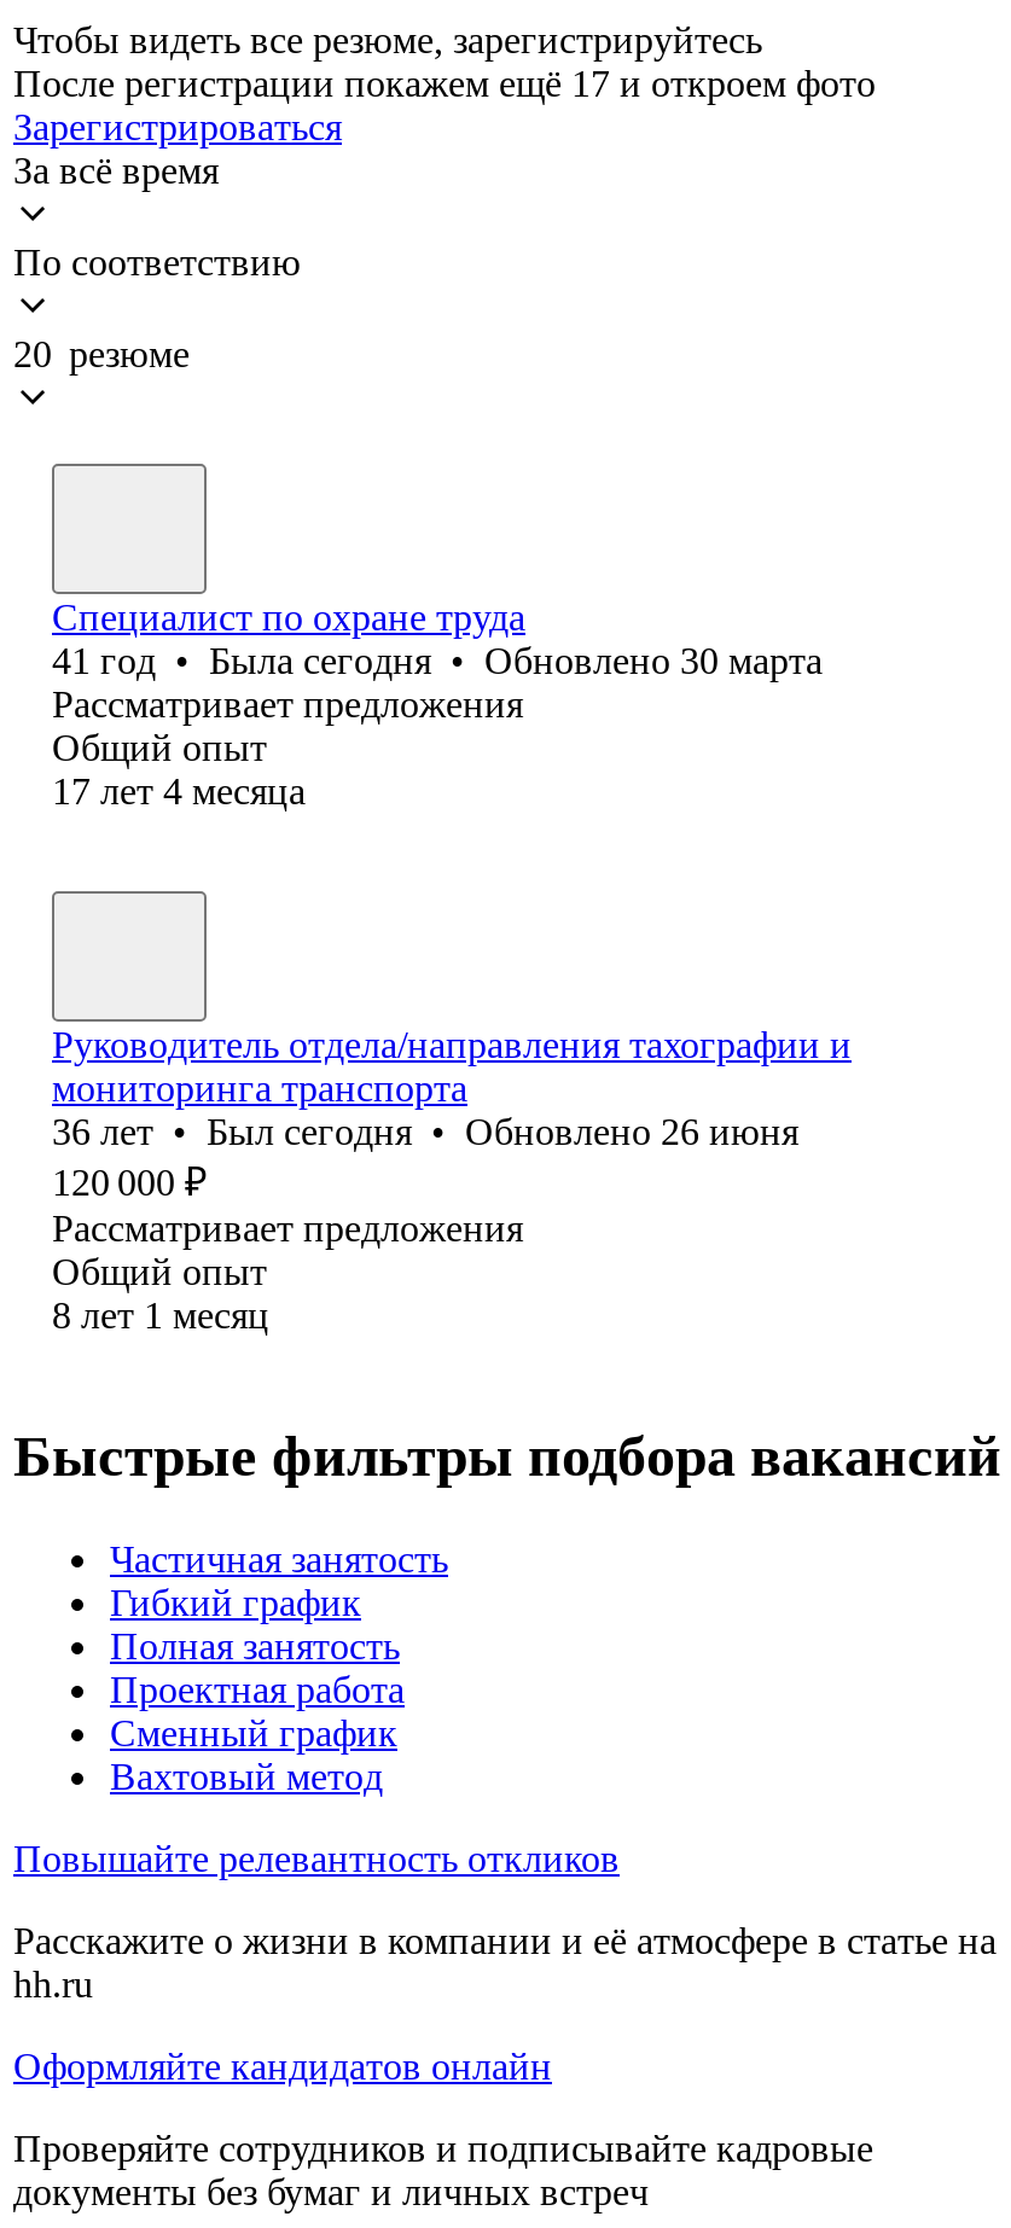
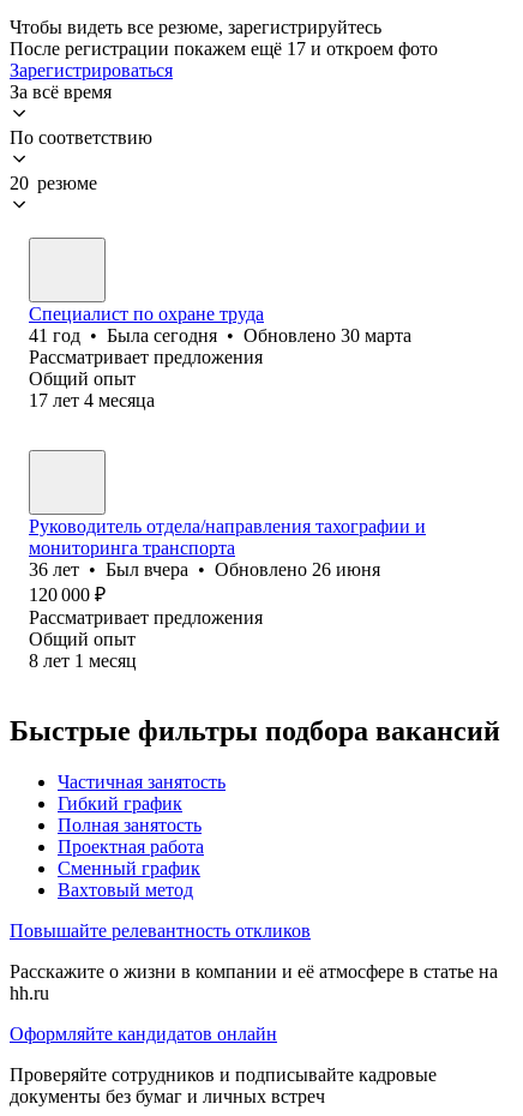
[52,1111,798,1152] 36 лет • Был сегодня • Обновлено 26 июня -> [29,559,380,579] 36 лет • Был вчера • Обновлено 26 июня

